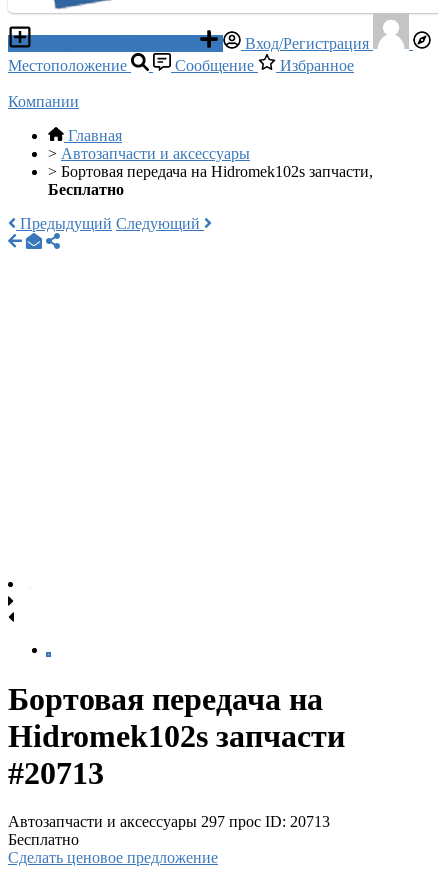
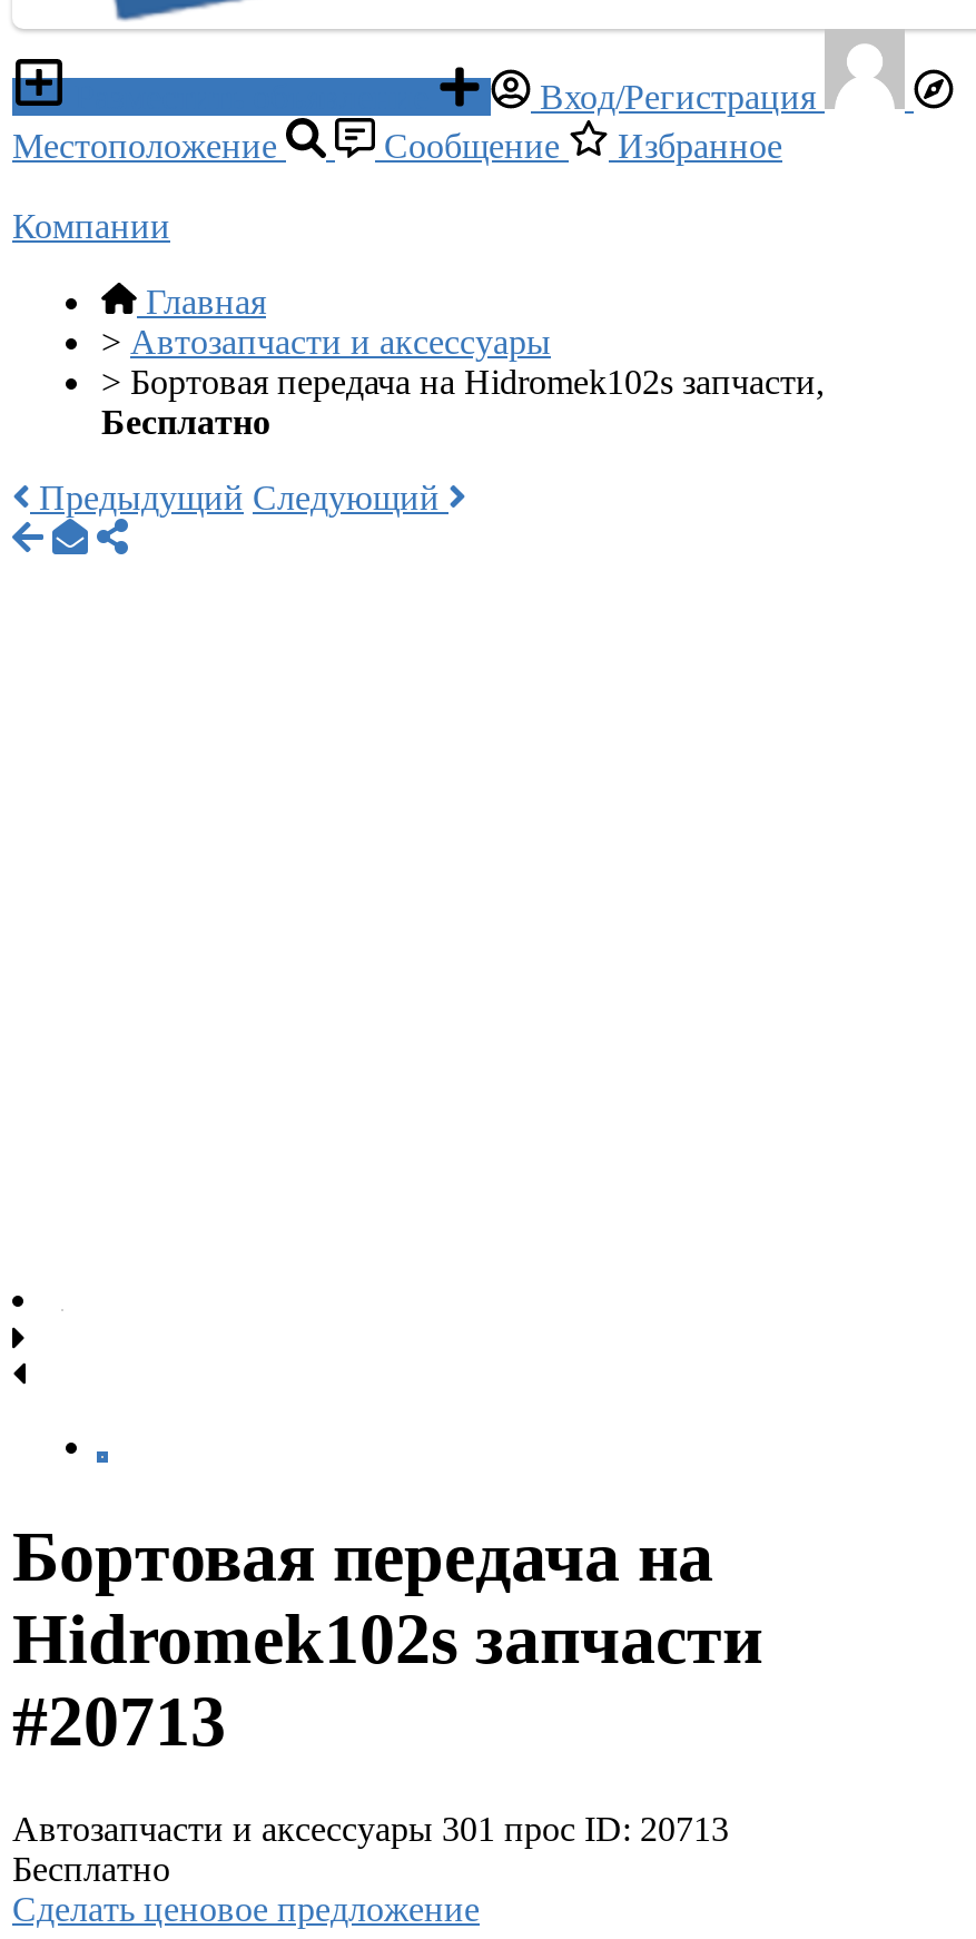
[8,813,330,830] Автозапчасти и аксессуары 297 прос ID: 20713 -> [12,1810,729,1848] Автозапчасти и аксессуары 301 прос ID: 20713

